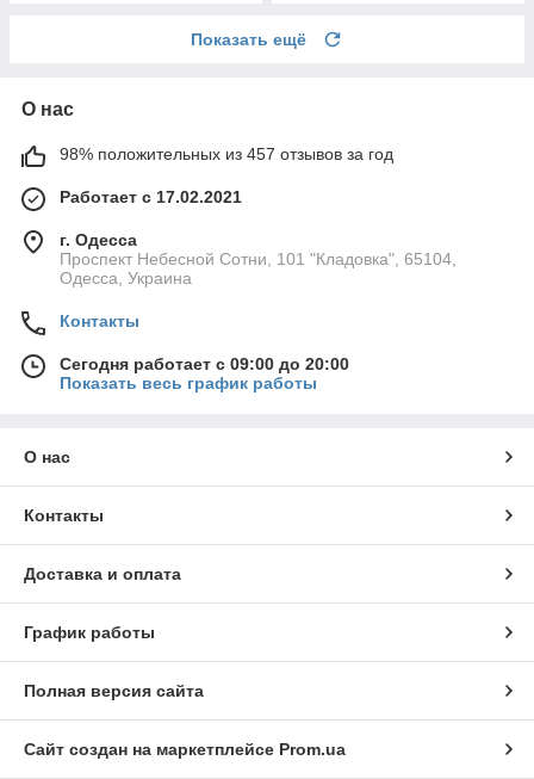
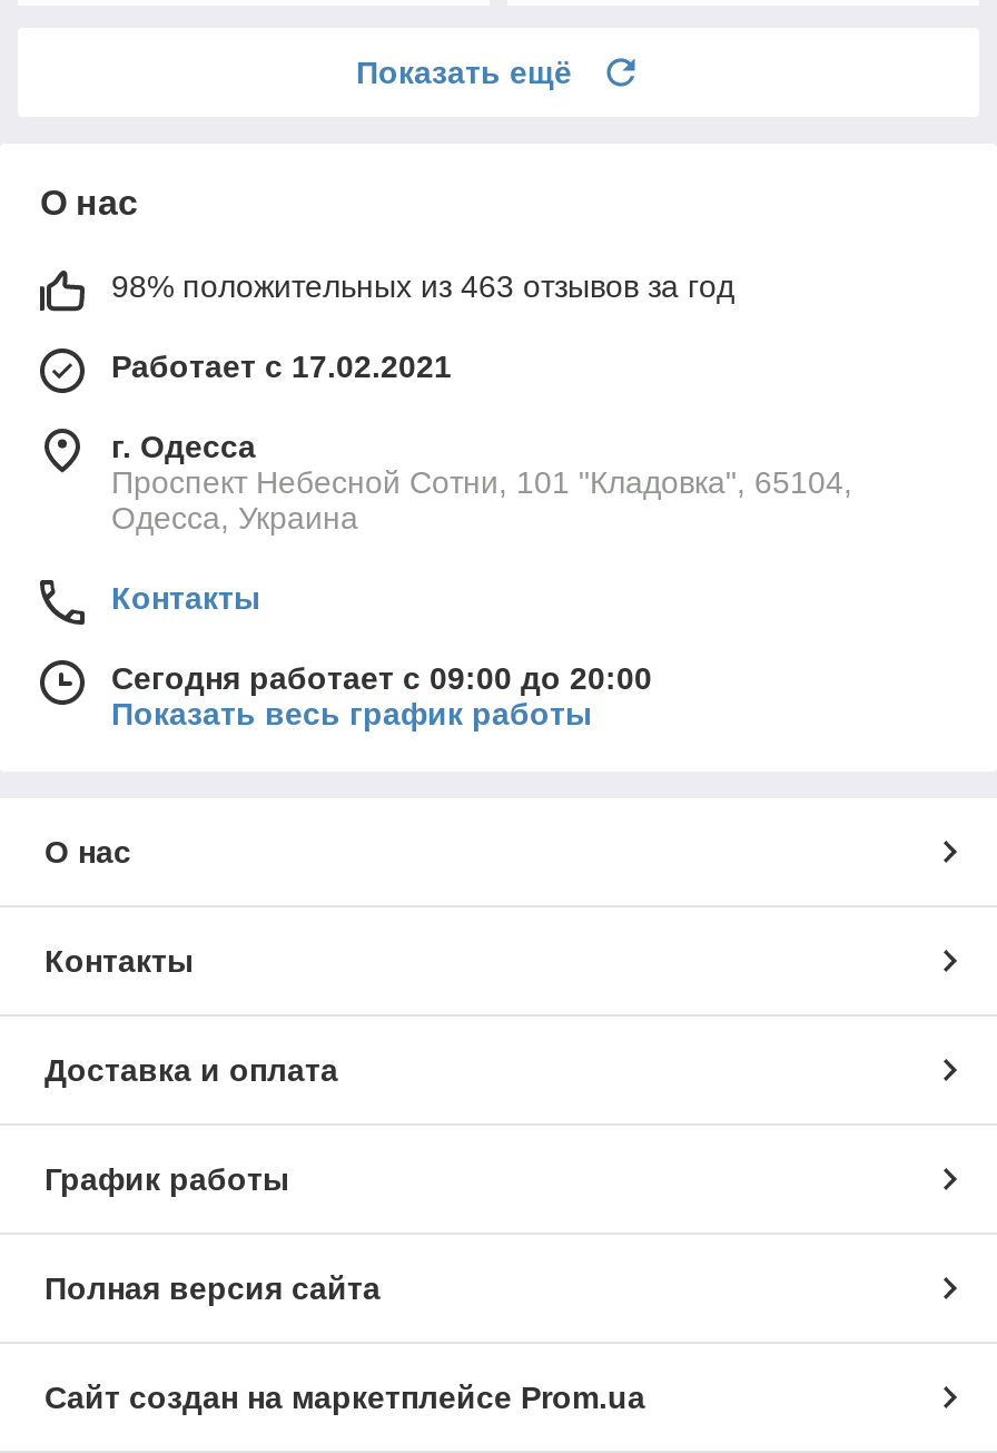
[60,144,393,163] 98% положительных из 457 отзывов за год -> [111,268,734,304] 98% положительных из 463 отзывов за год

